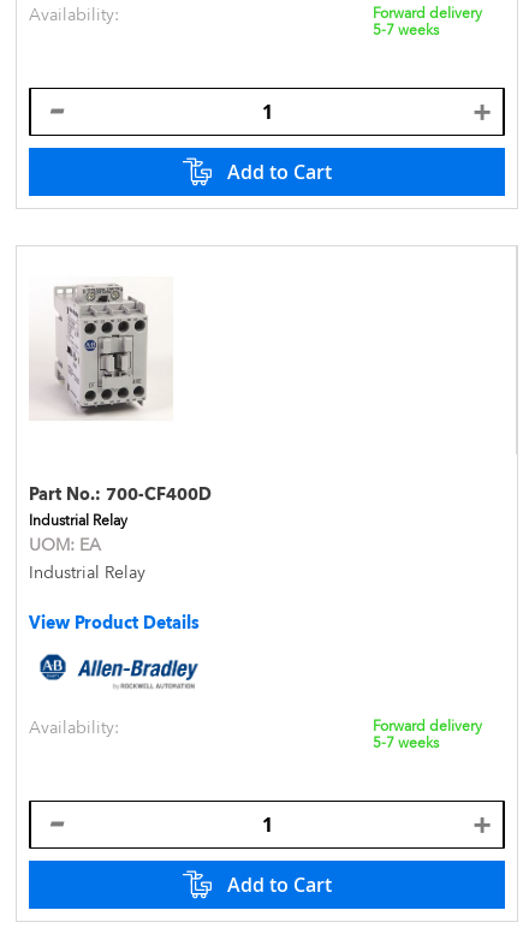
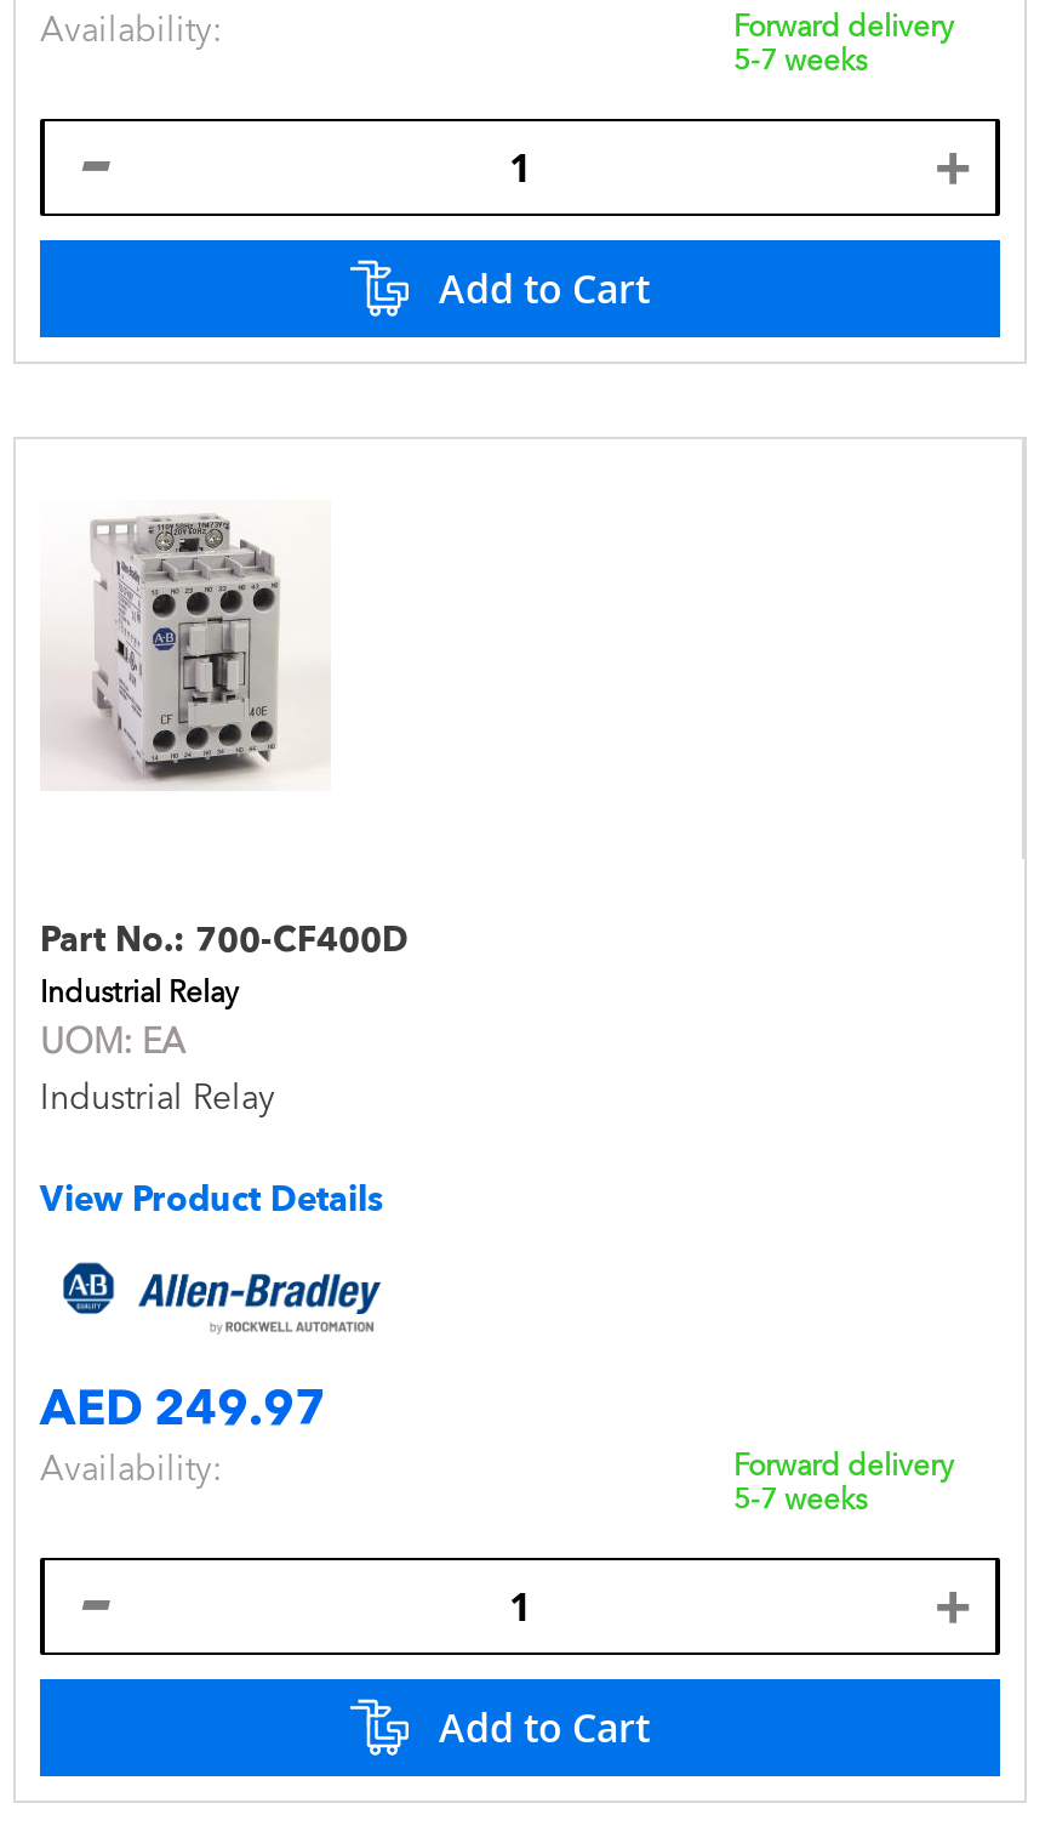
none -> [40,1377,326,1436] AED 249.97

